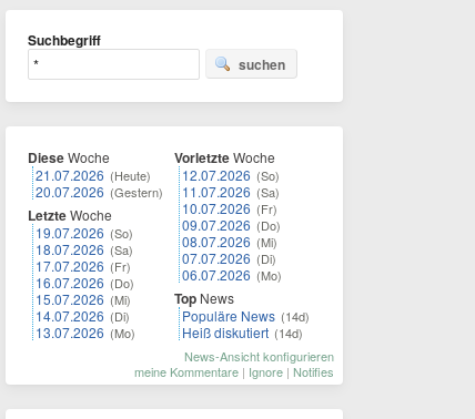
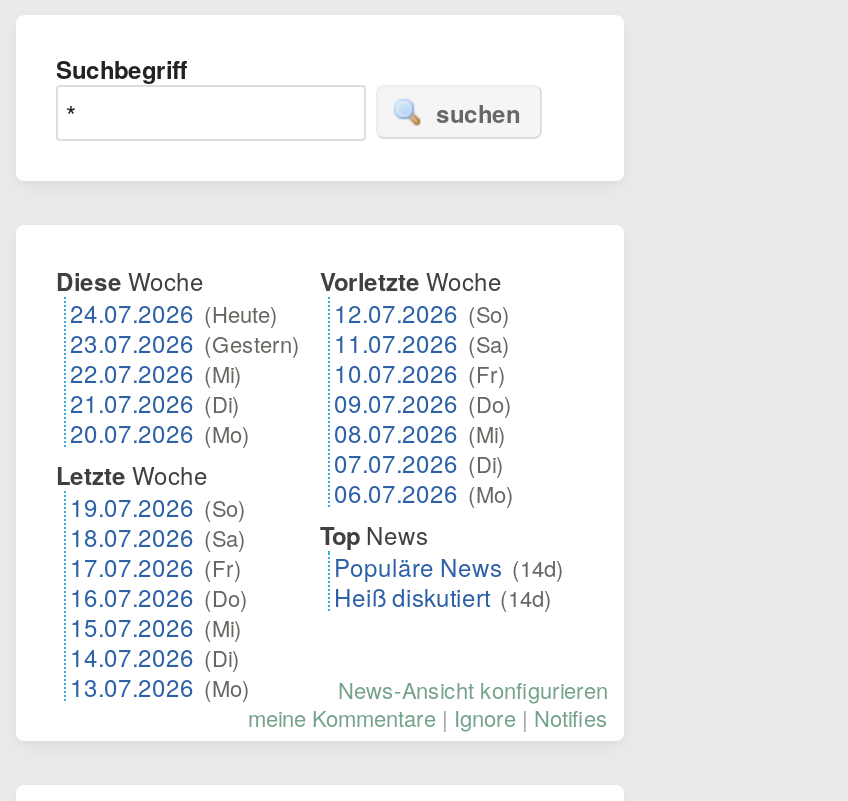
[36,165,163,201] 21.07.2026 (Heute) | 20.07.2026 (Gestern) -> [70,295,300,449] 24.07.2026 (Heute) | 23.07.2026 (Gestern) | 22.07.2026 (Mi) | 21.07.2026 (Di) | 20.07.2026 (Mo)
moved [28,205,135,341] -> [56,457,250,703]: Letzte Woche | 19.07.2026 (So) | 18.07.2026 (Sa) | 17.07.2026 (Fr) | 16.07.2026 (Do) | 15.07.2026 (Mi) | 14.07.2026 (Di) | 13.07.2026 (Mo)

